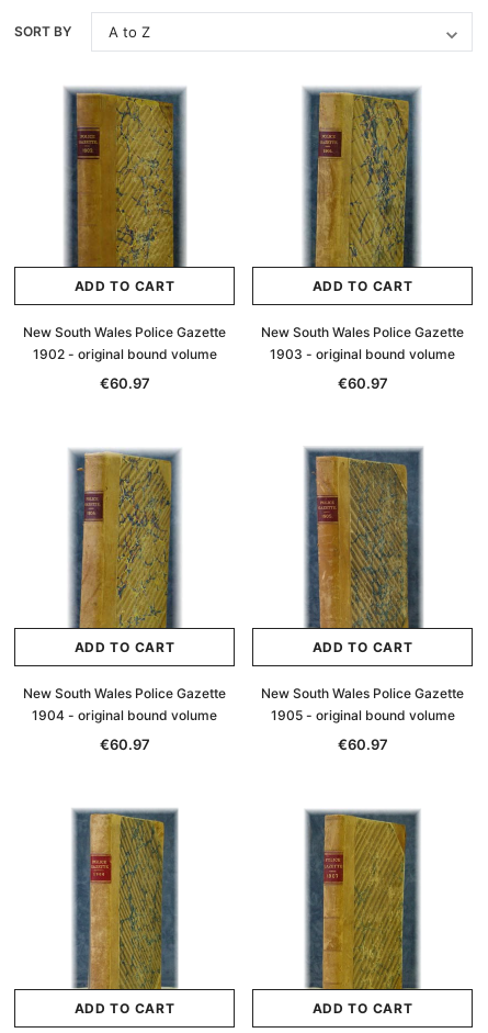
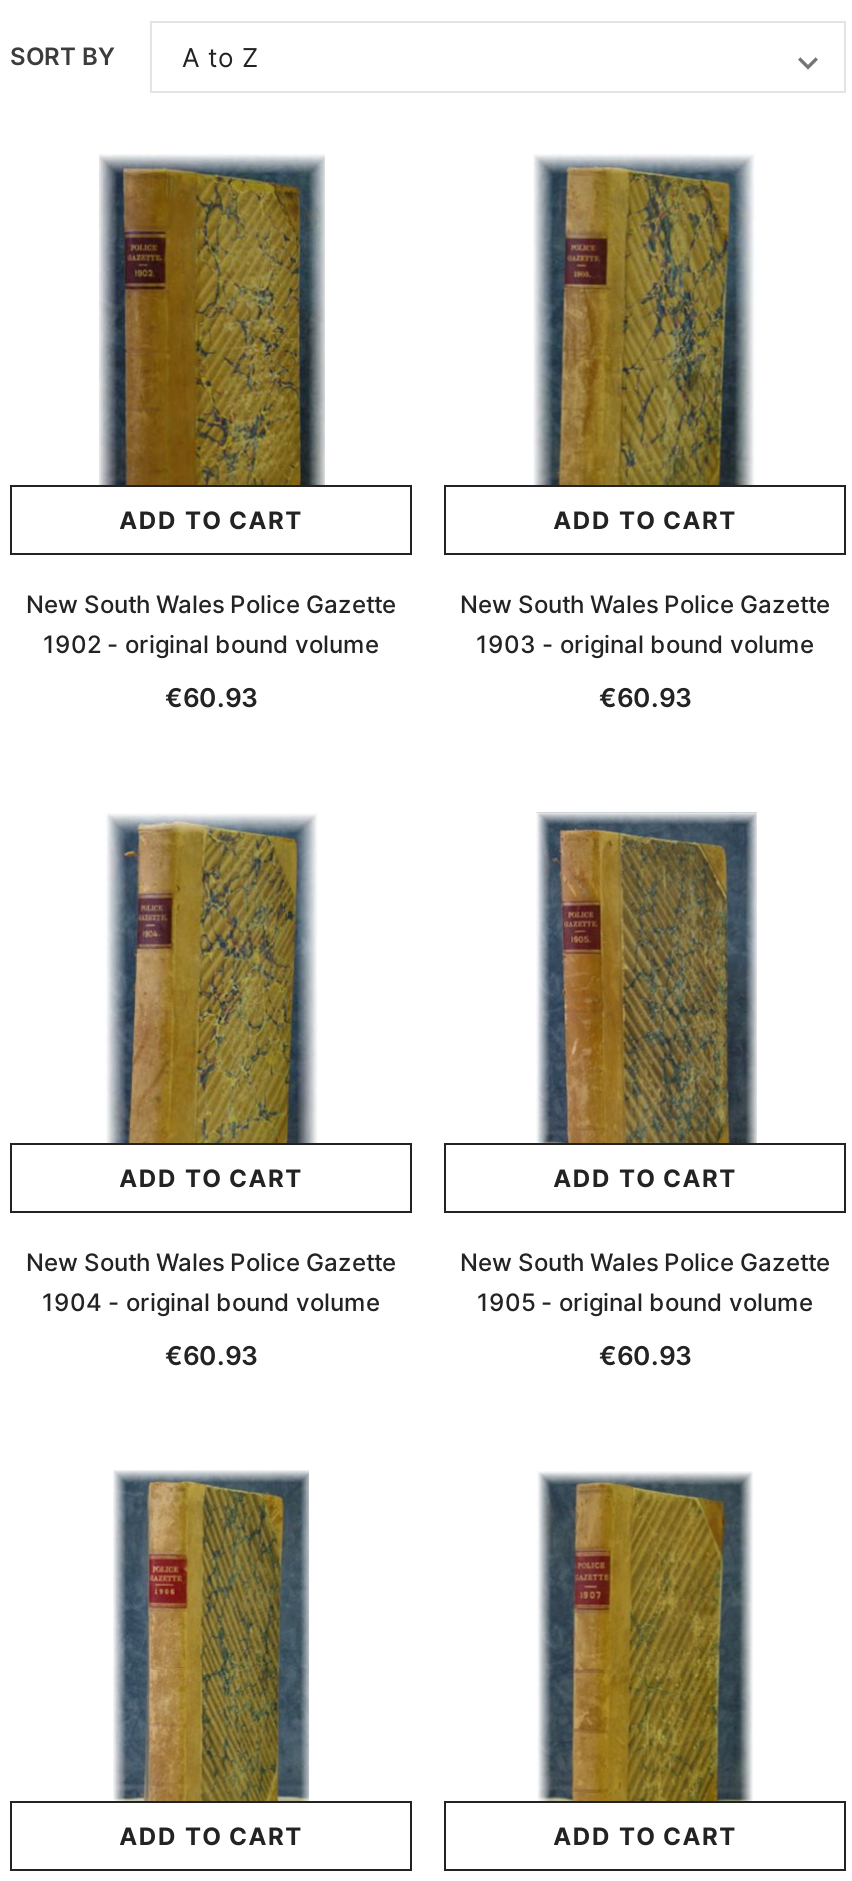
[99,374,150,392] €60.97 -> [165,681,257,713] €60.93
[337,374,388,392] €60.97 -> [599,681,691,713] €60.93
[99,736,150,753] €60.97 -> [165,1339,257,1371] €60.93
[337,736,388,753] €60.97 -> [599,1339,691,1371] €60.93

